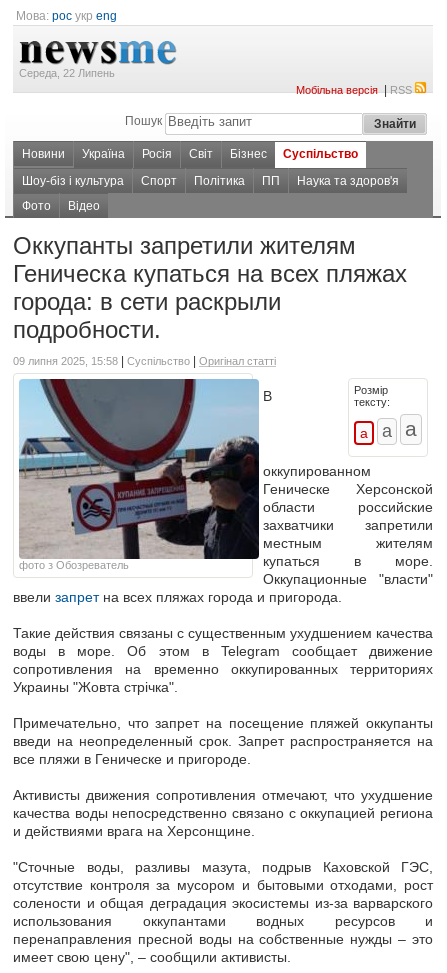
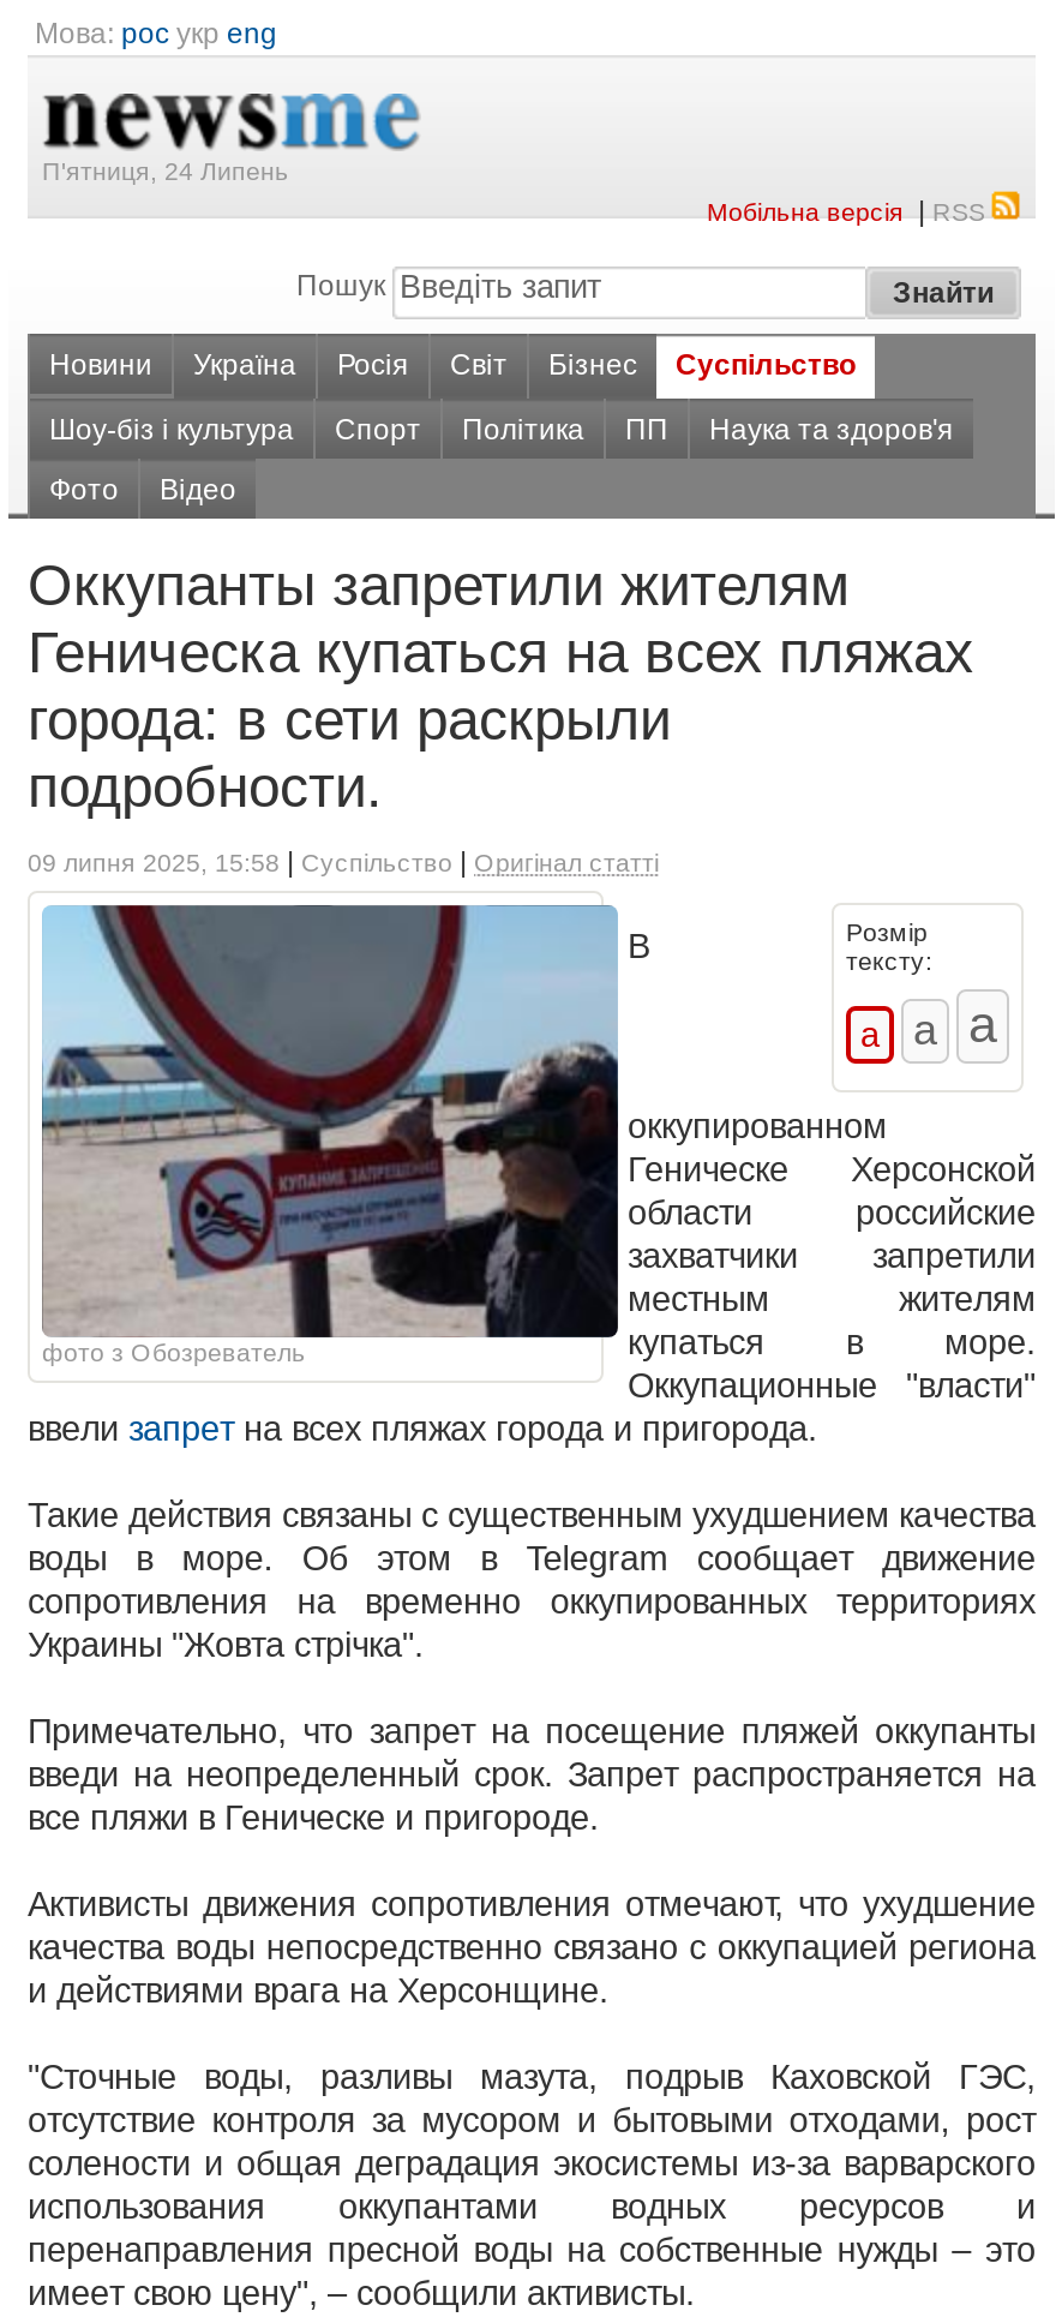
[19,67,115,79] Середа, 22 Липень -> [42,156,289,185] П'ятниця, 24 Липень

